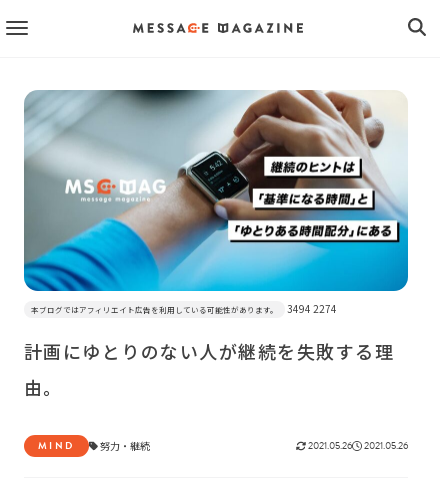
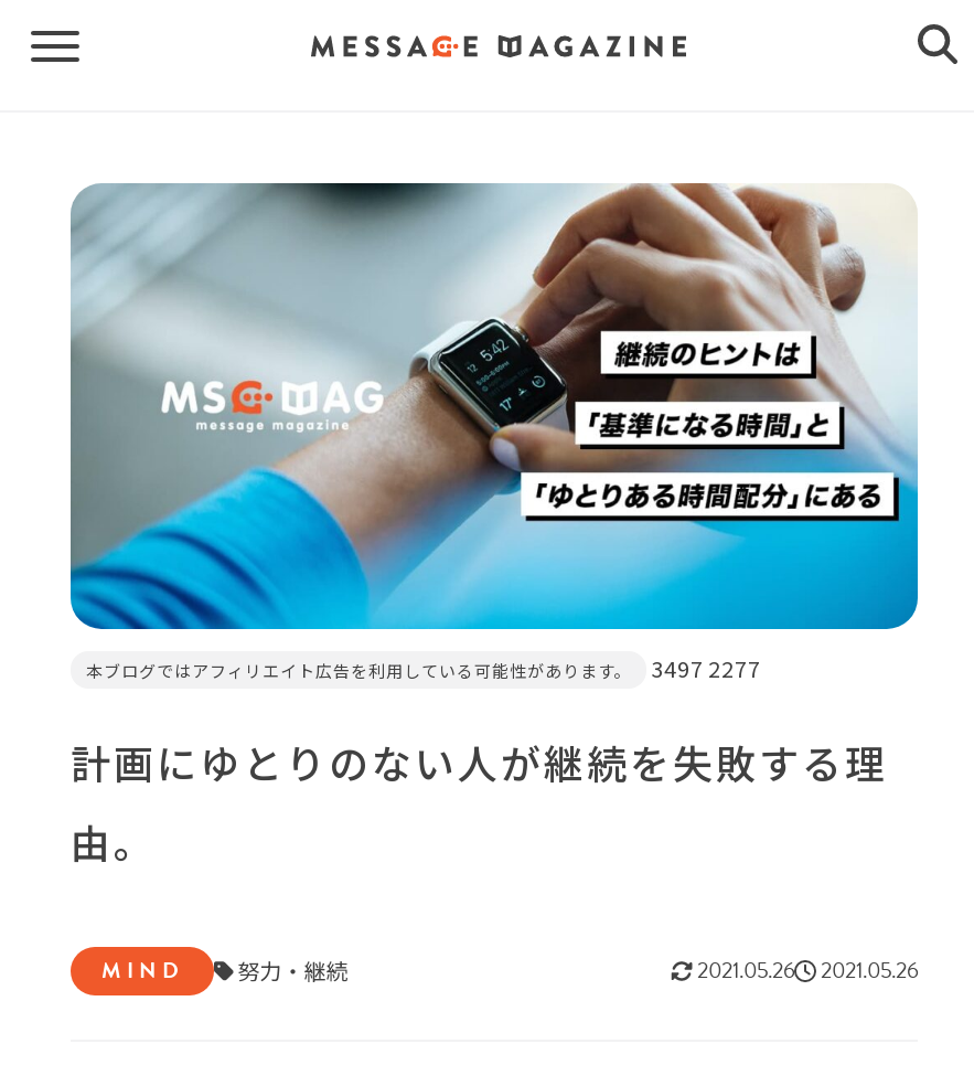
[31,301,337,316] 本ブログではアフィリエイト広告を利用している可能性があります。 3494 2274 -> [86,650,761,684] 本ブログではアフィリエイト広告を利用している可能性があります。 3497 2277

